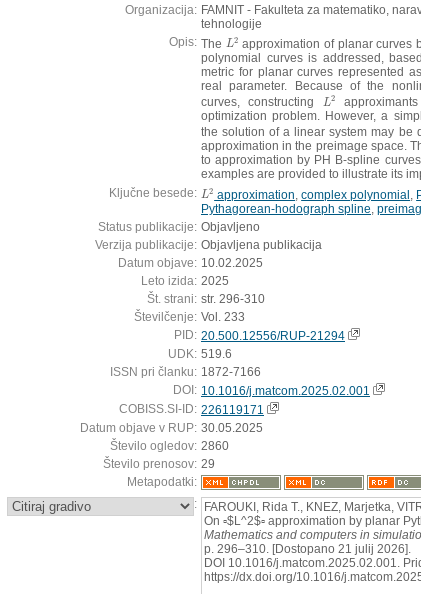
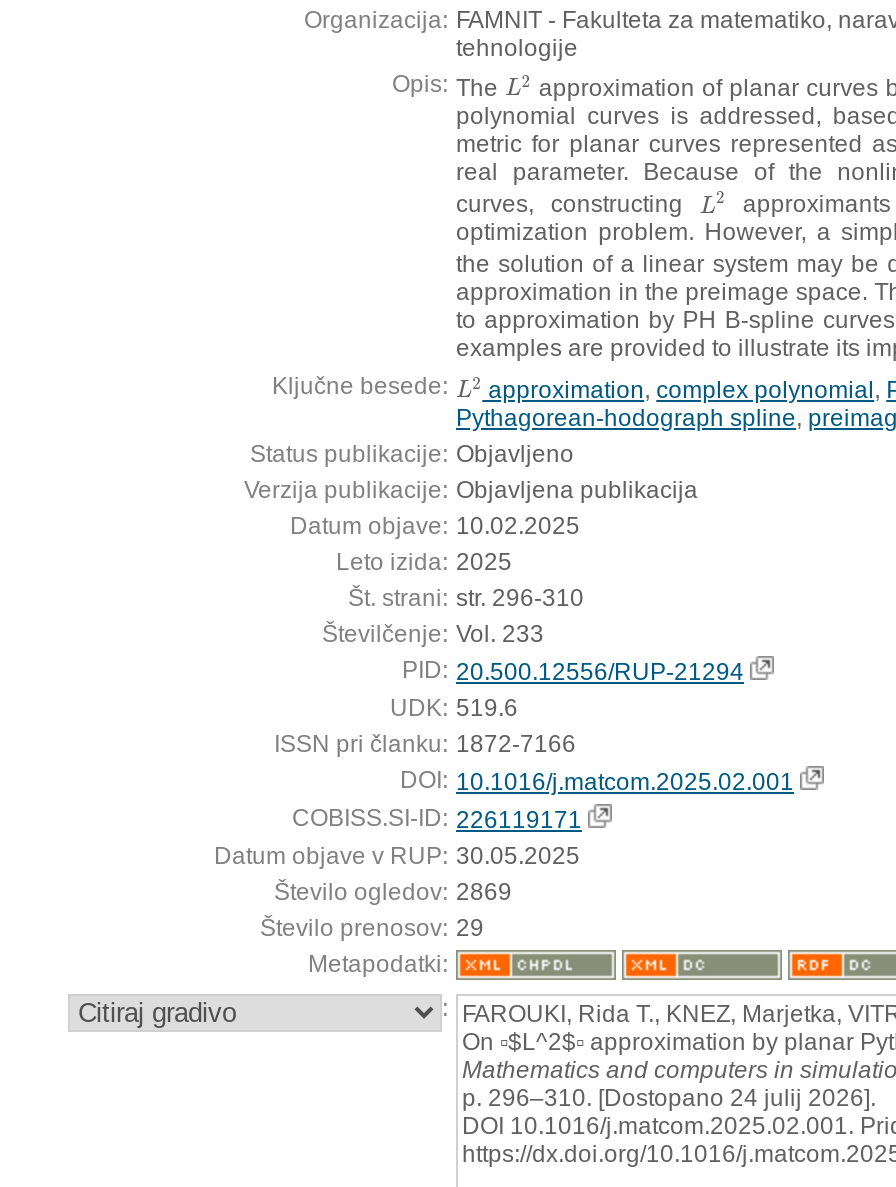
[110,438,229,452] Število ogledov: 2860 -> [274,877,512,905] Število ogledov: 2869
[204,541,411,555] p. 296–310. [Dostopano 21 julij 2026]. -> [462,1083,876,1111] p. 296–310. [Dostopano 24 julij 2026].

